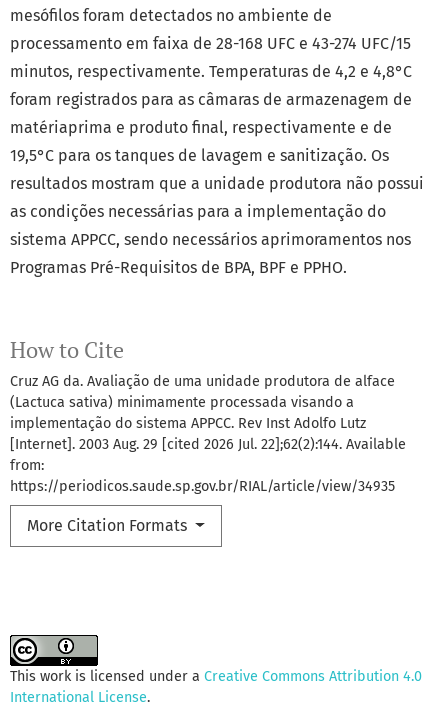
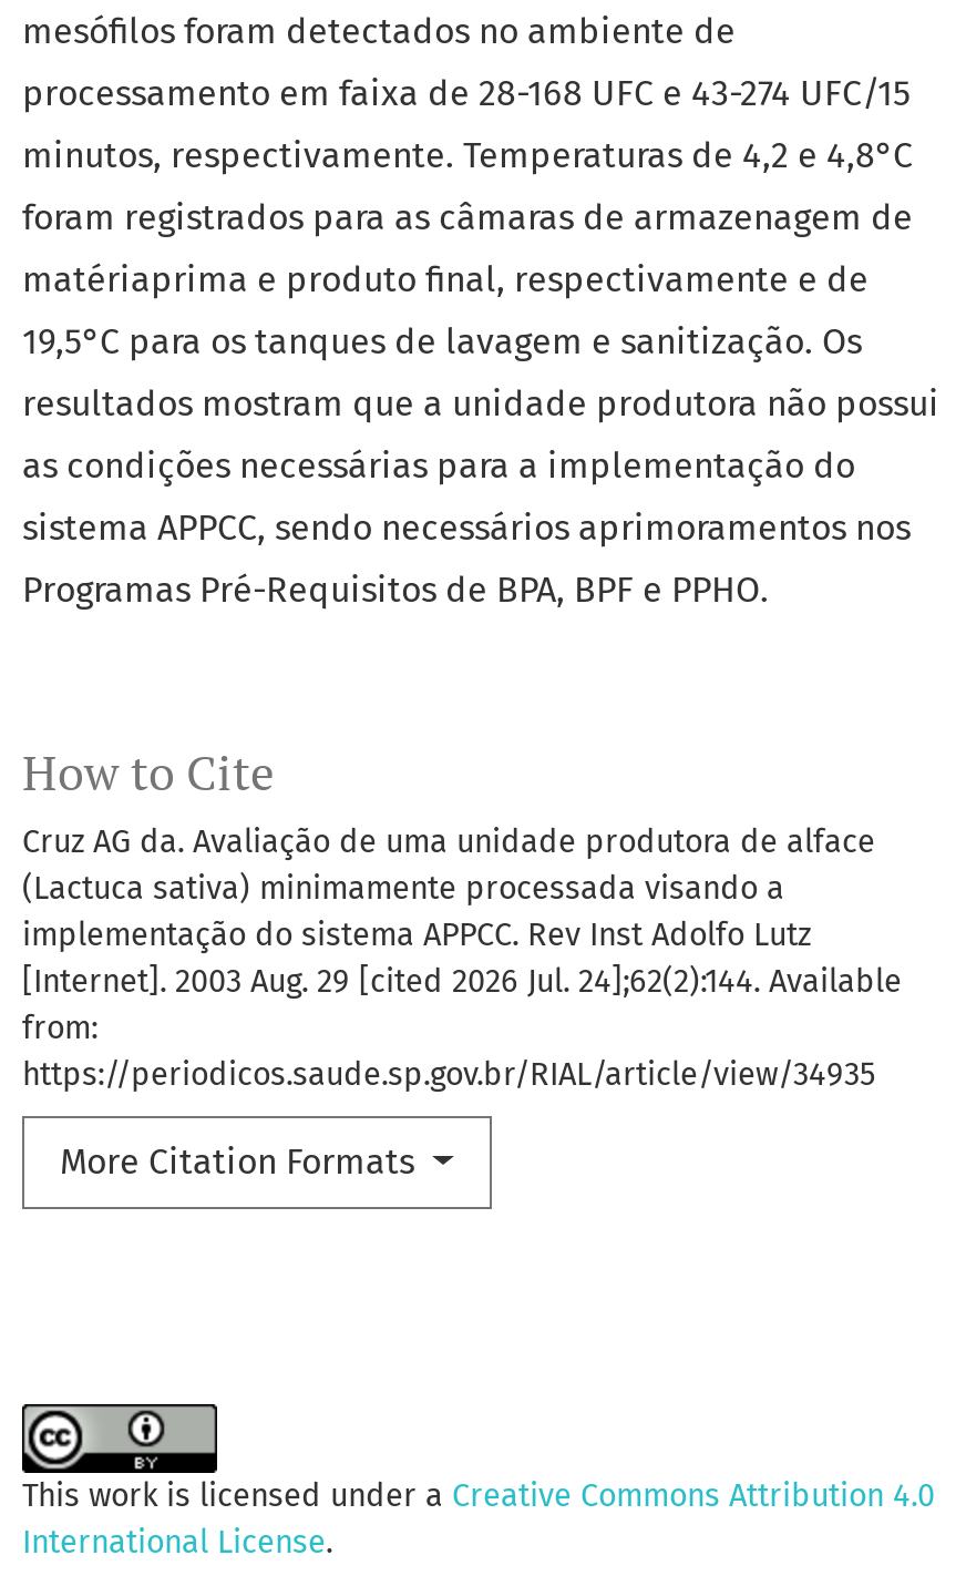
[10,436,406,453] [Internet]. 2003 Aug. 29 [cited 2026 Jul. 22];62(2):144. Available -> [22,964,902,1002] [Internet]. 2003 Aug. 29 [cited 2026 Jul. 24];62(2):144. Available

